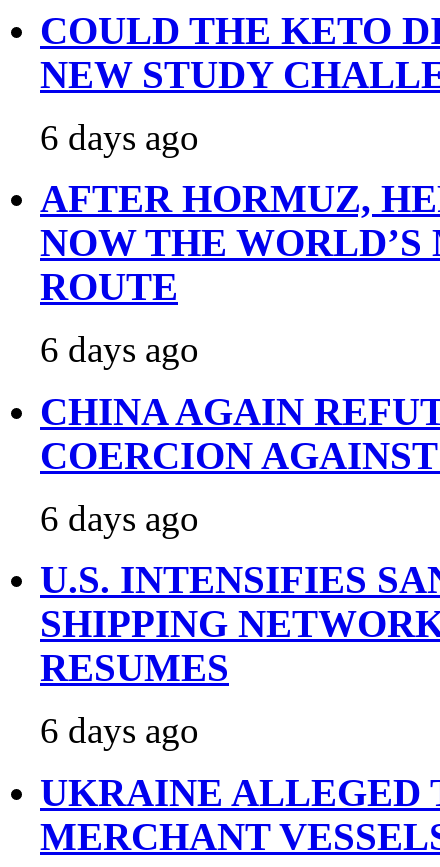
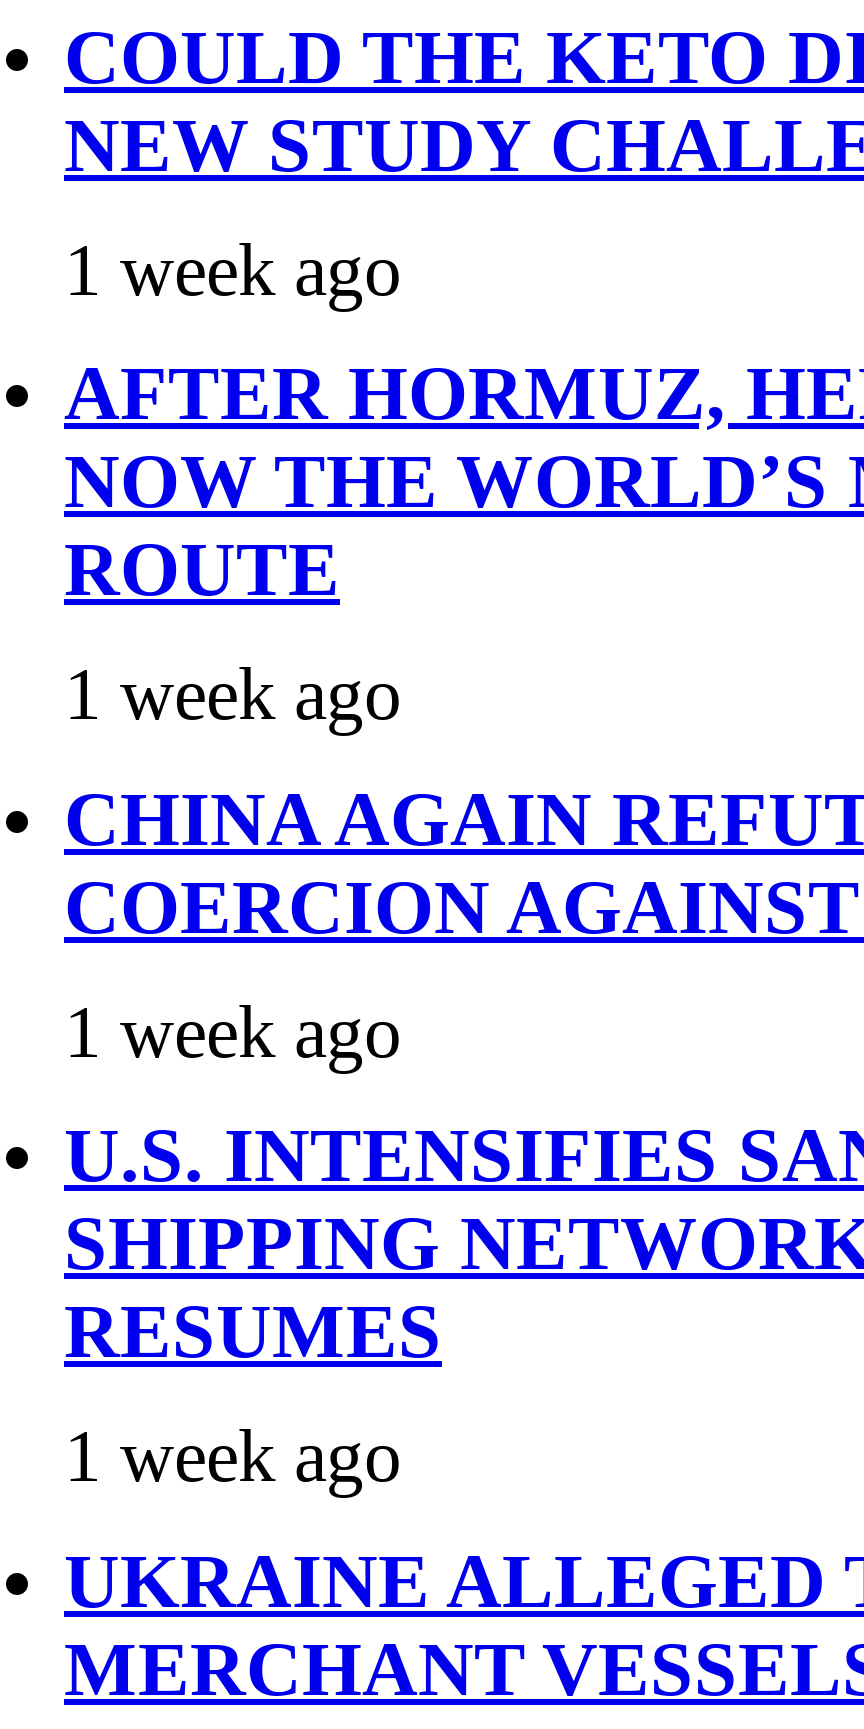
[40,117,199,158] 6 days ago -> [64,228,402,310] 1 week ago
[40,329,199,370] 6 days ago -> [64,653,402,735] 1 week ago
[40,497,199,538] 6 days ago -> [64,990,402,1072] 1 week ago
[40,710,199,751] 6 days ago -> [64,1415,402,1497] 1 week ago

